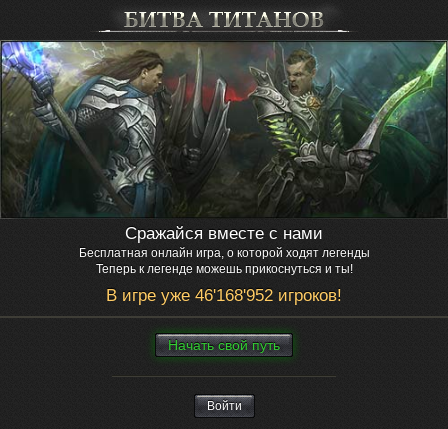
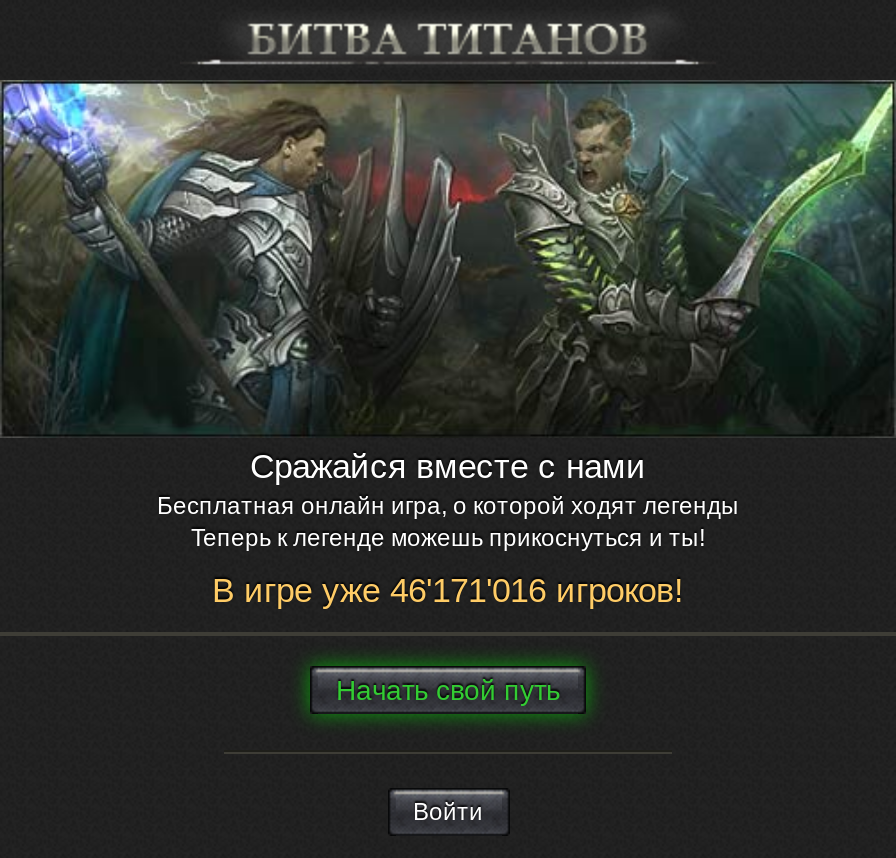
[106,286,342,305] В игре уже 46'168'952 игроков! -> [212,572,684,610] В игре уже 46'171'016 игроков!

